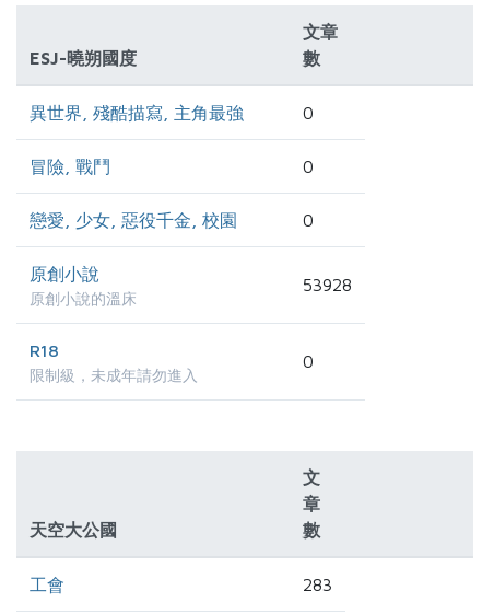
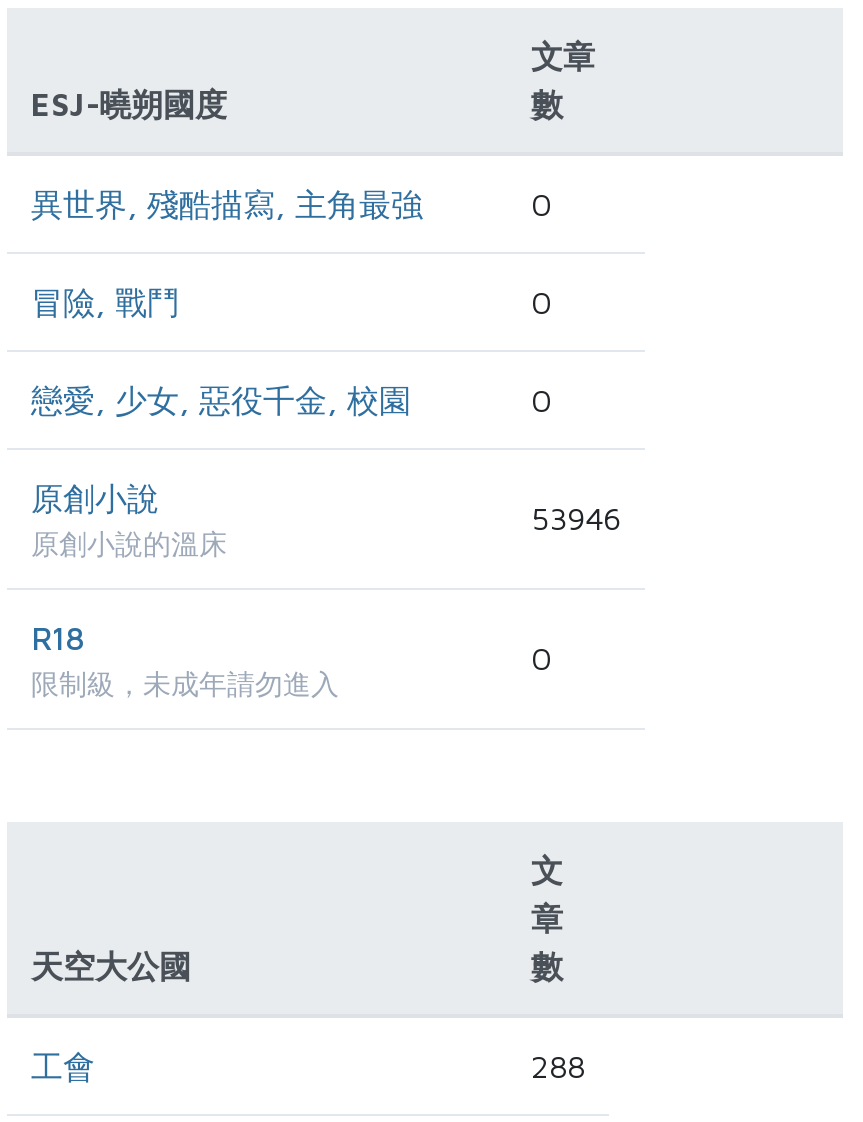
[303,275,352,294] 53928 -> [531,500,621,536] 53946
[303,575,332,594] 283 -> [531,1048,585,1084] 288

